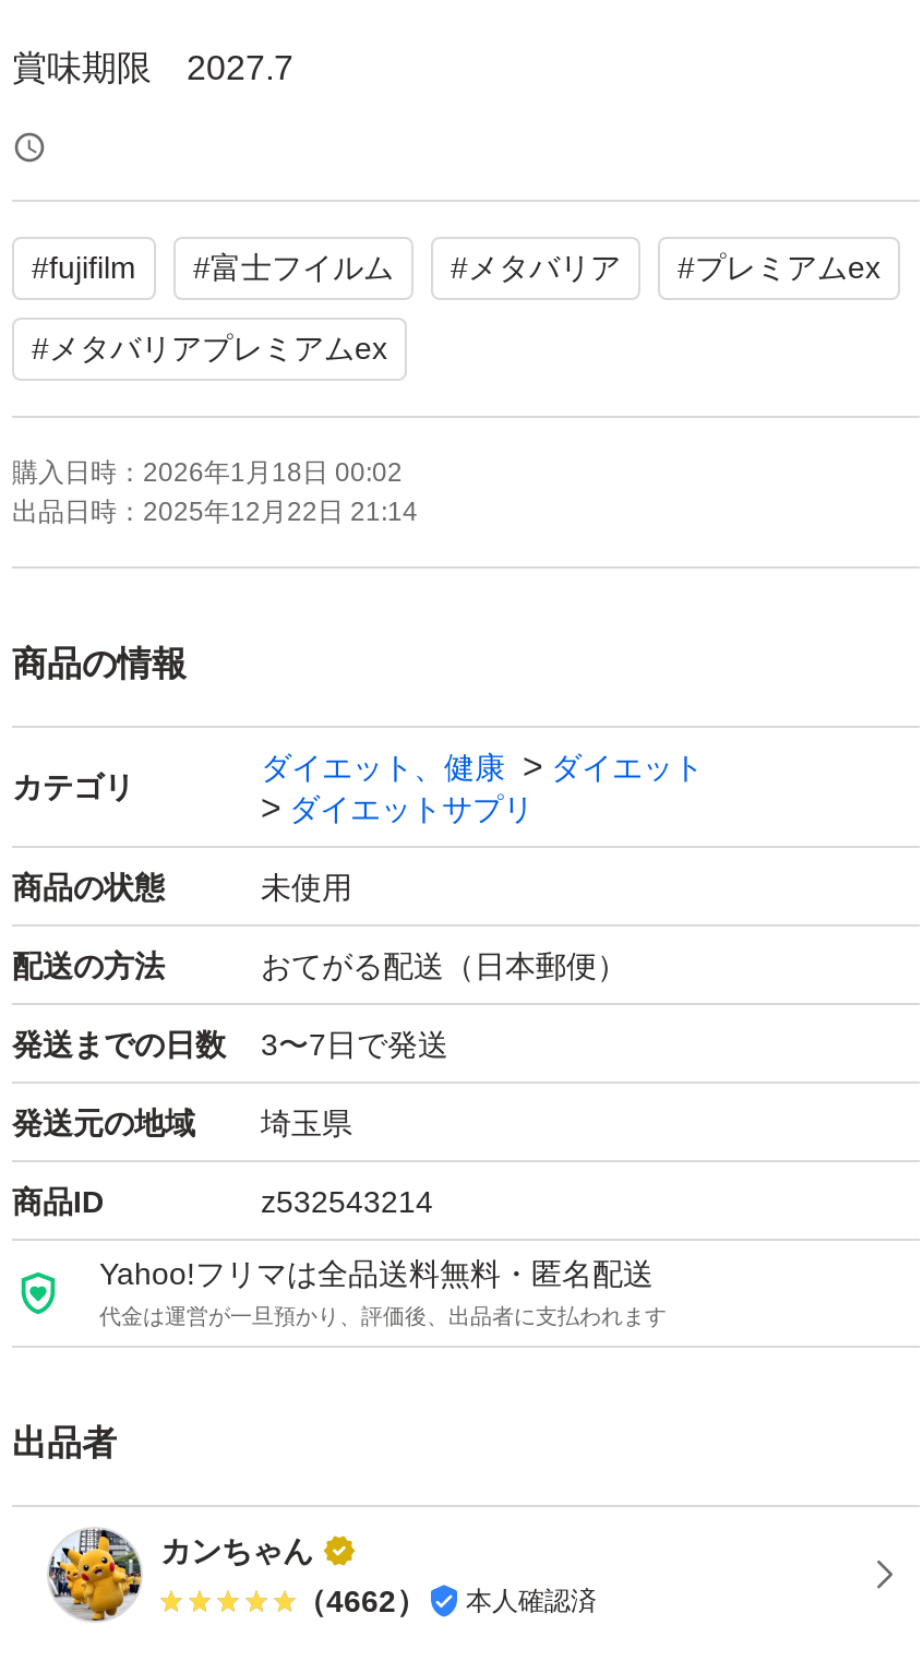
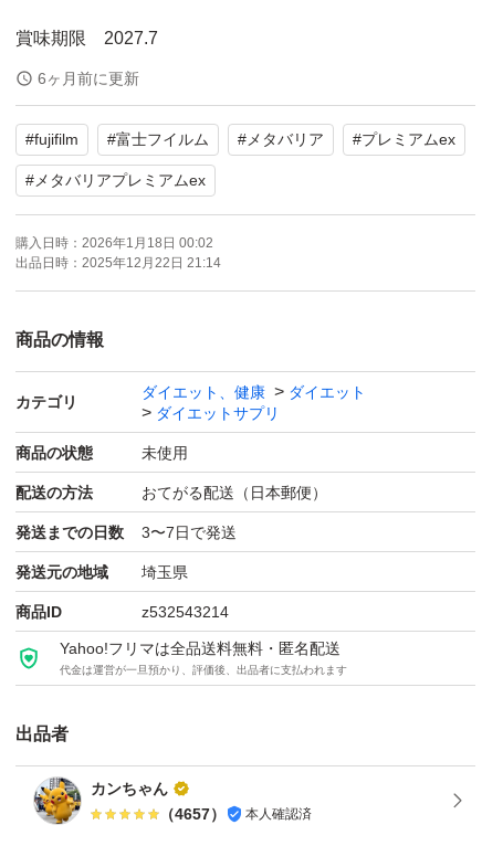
none -> [38,70,139,88] 6ヶ月前に更新
[296,1583,597,1618] （4662） 本人確認済 -> [159,805,312,823] （4657） 本人確認済

